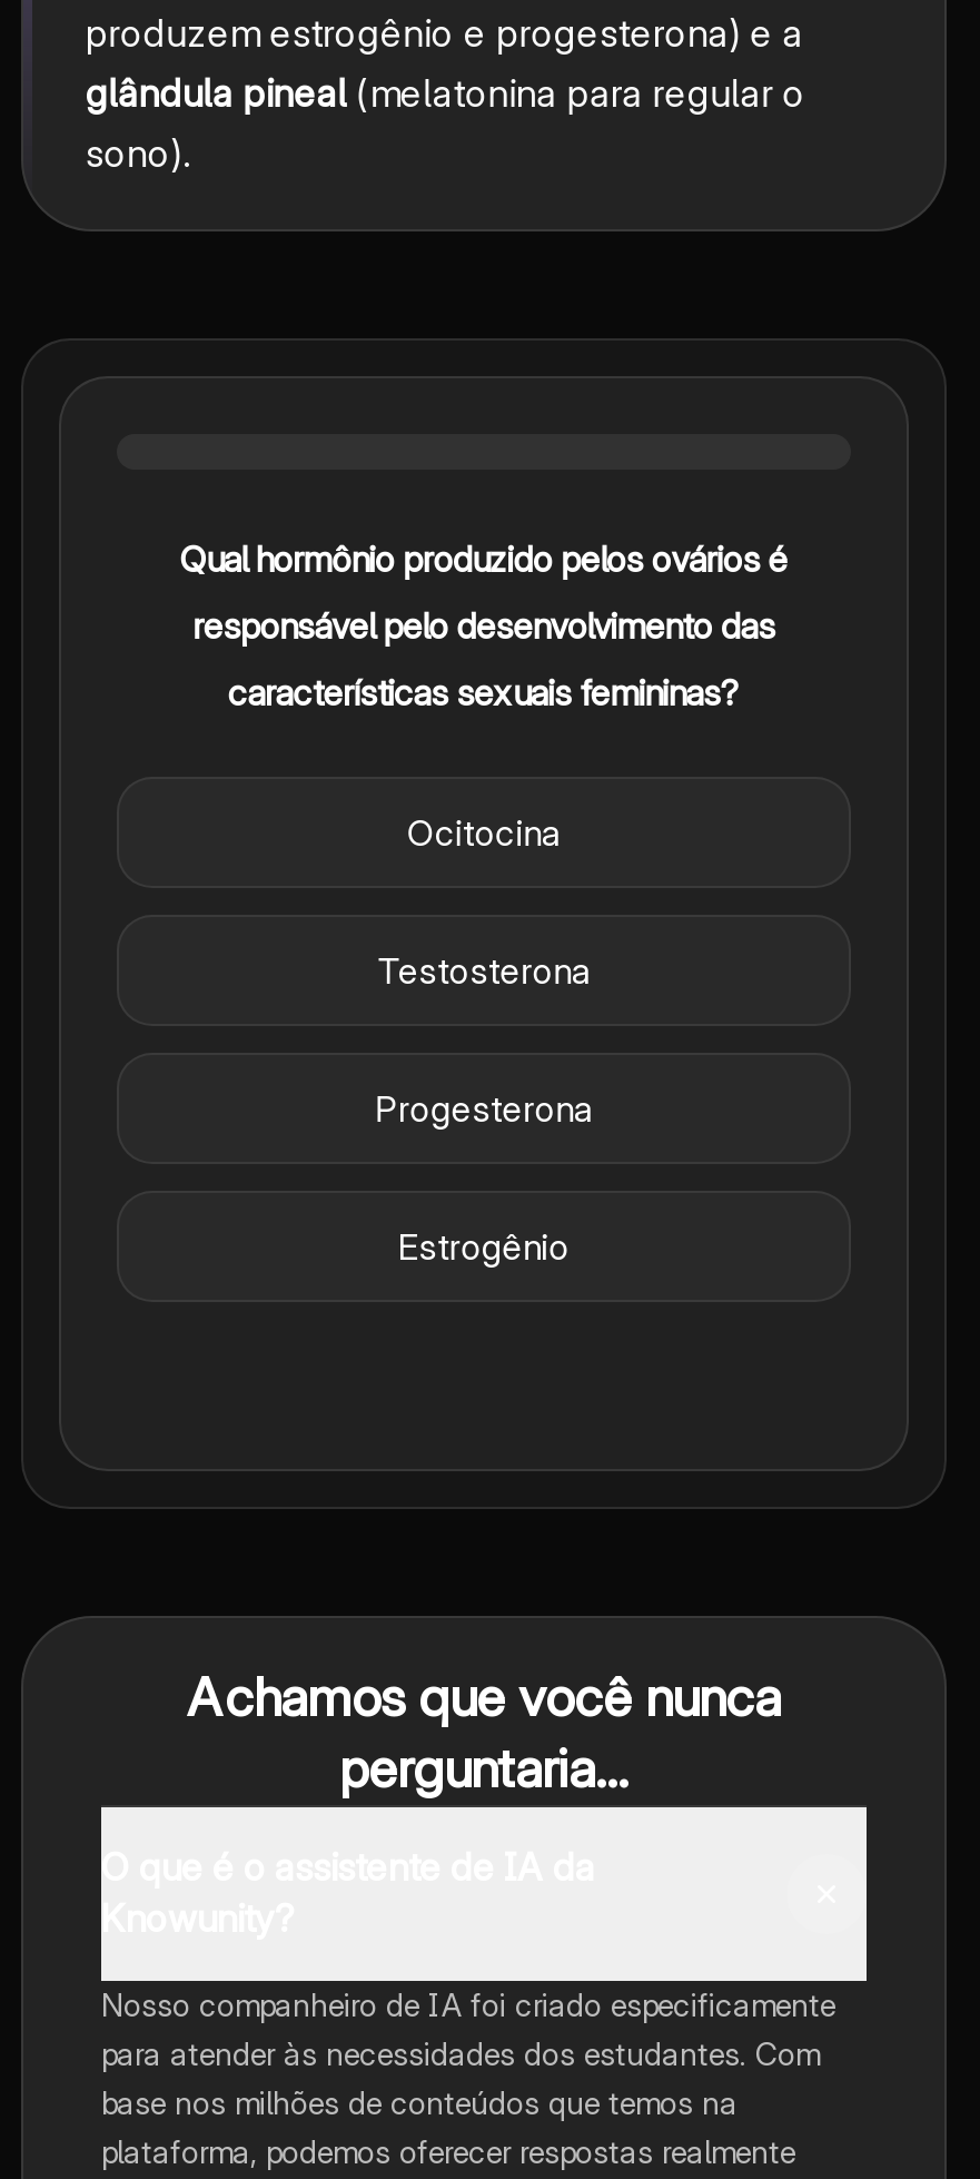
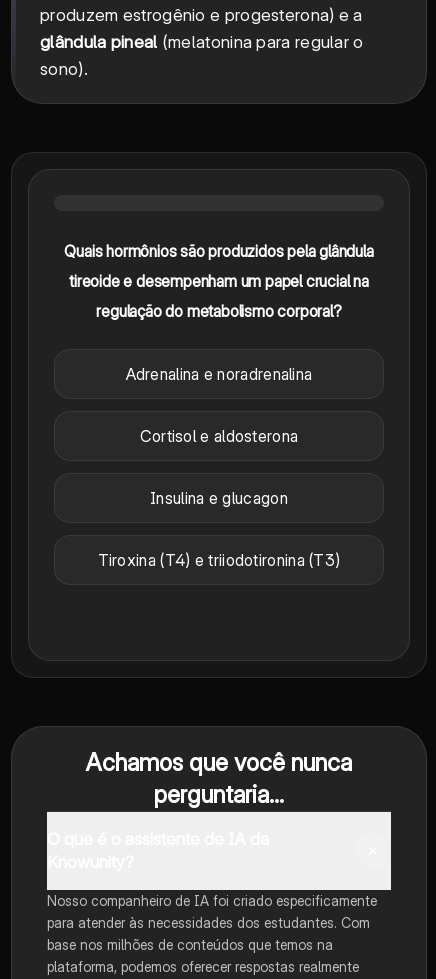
[180,538,788,582] Qual hormônio produzido pelos ovários é -> [64,241,374,261] Quais hormônios são produzidos pela glândula
[193,604,775,649] responsável pelo desenvolvimento das -> [69,271,369,291] tireoide e desempenham um papel crucial na
[228,671,740,716] características sexuais femininas? -> [96,301,342,321] regulação do metabolismo corporal?
[407,811,560,856] Ocitocina -> [126,364,312,384] Adrenalina e noradrenalina
[378,949,590,994] Testosterona -> [140,426,298,446] Cortisol e aldosterona
[375,1087,592,1132] Progesterona -> [150,488,288,508] Insulina e glucagon
[398,1225,570,1270] Estrogênio -> [98,550,340,570] Tiroxina (T4) e triiodotironina (T3)

